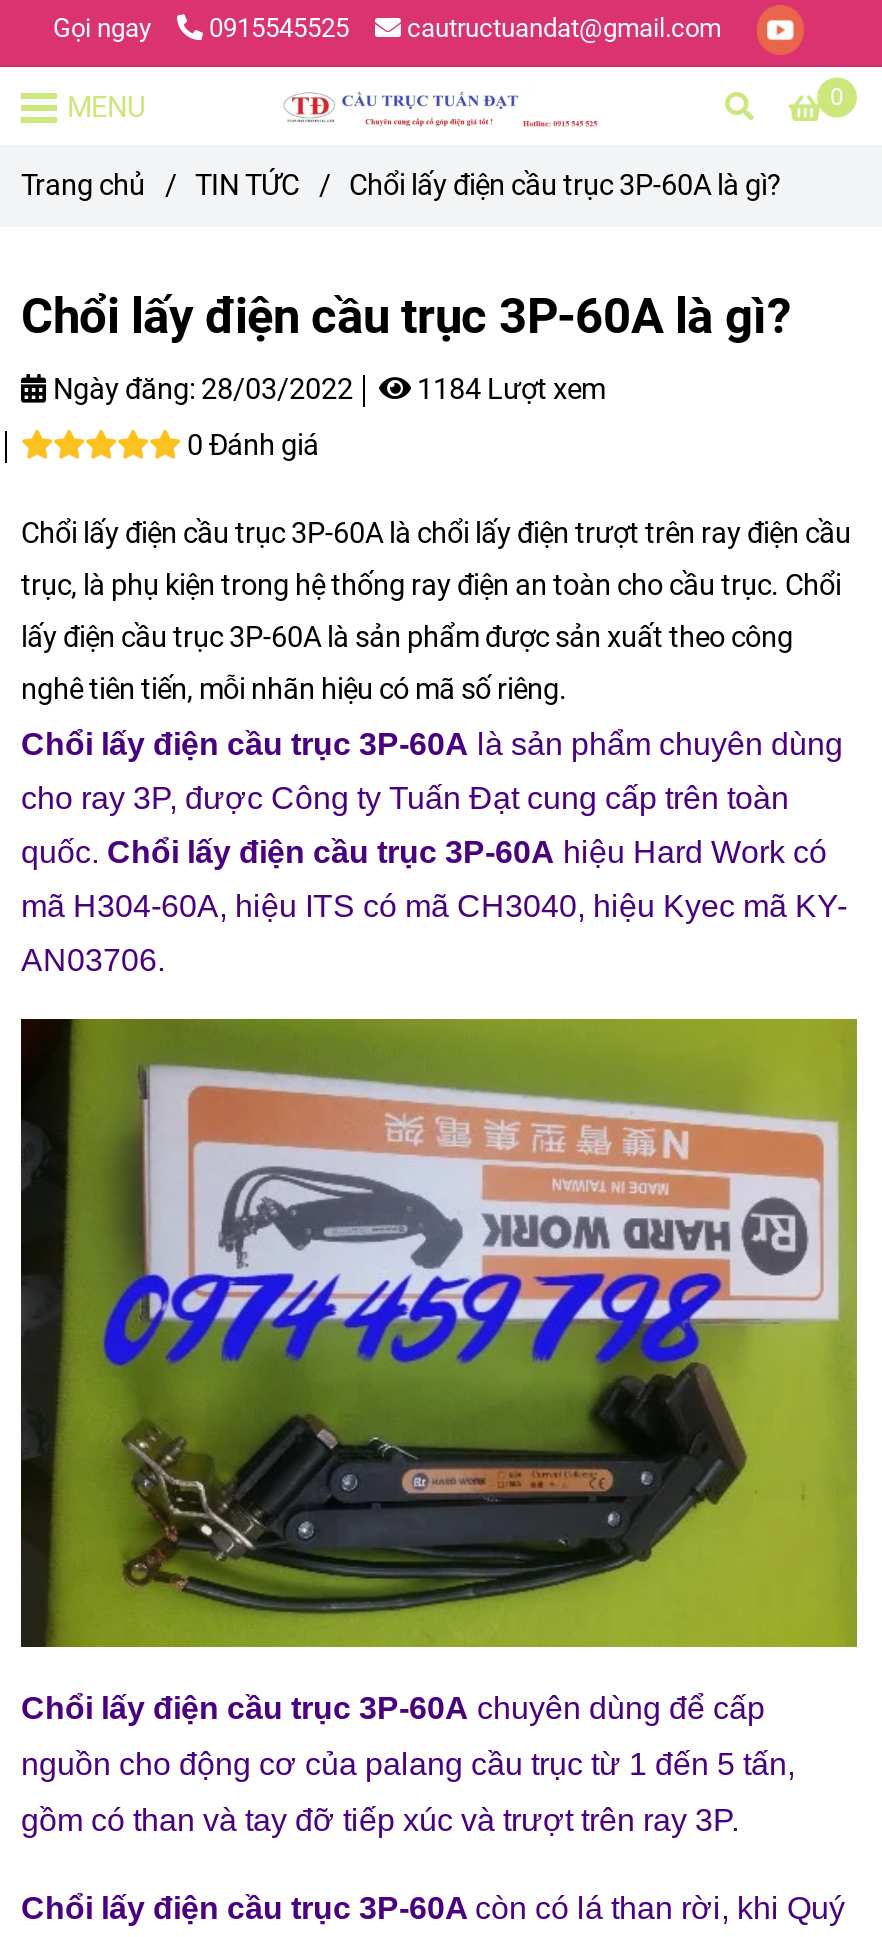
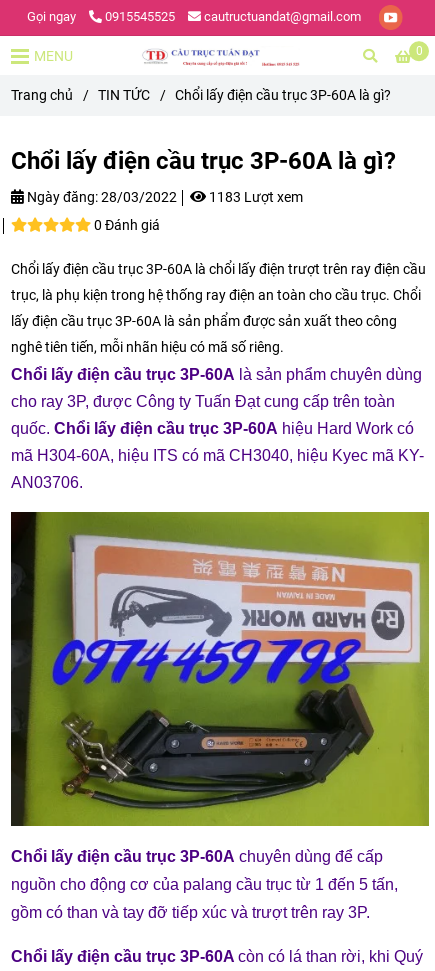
[47,373,605,407] Ngày đăng: 28/03/2022 1184 Lượt xem -> [24,189,303,206] Ngày đăng: 28/03/2022 1183 Lượt xem

